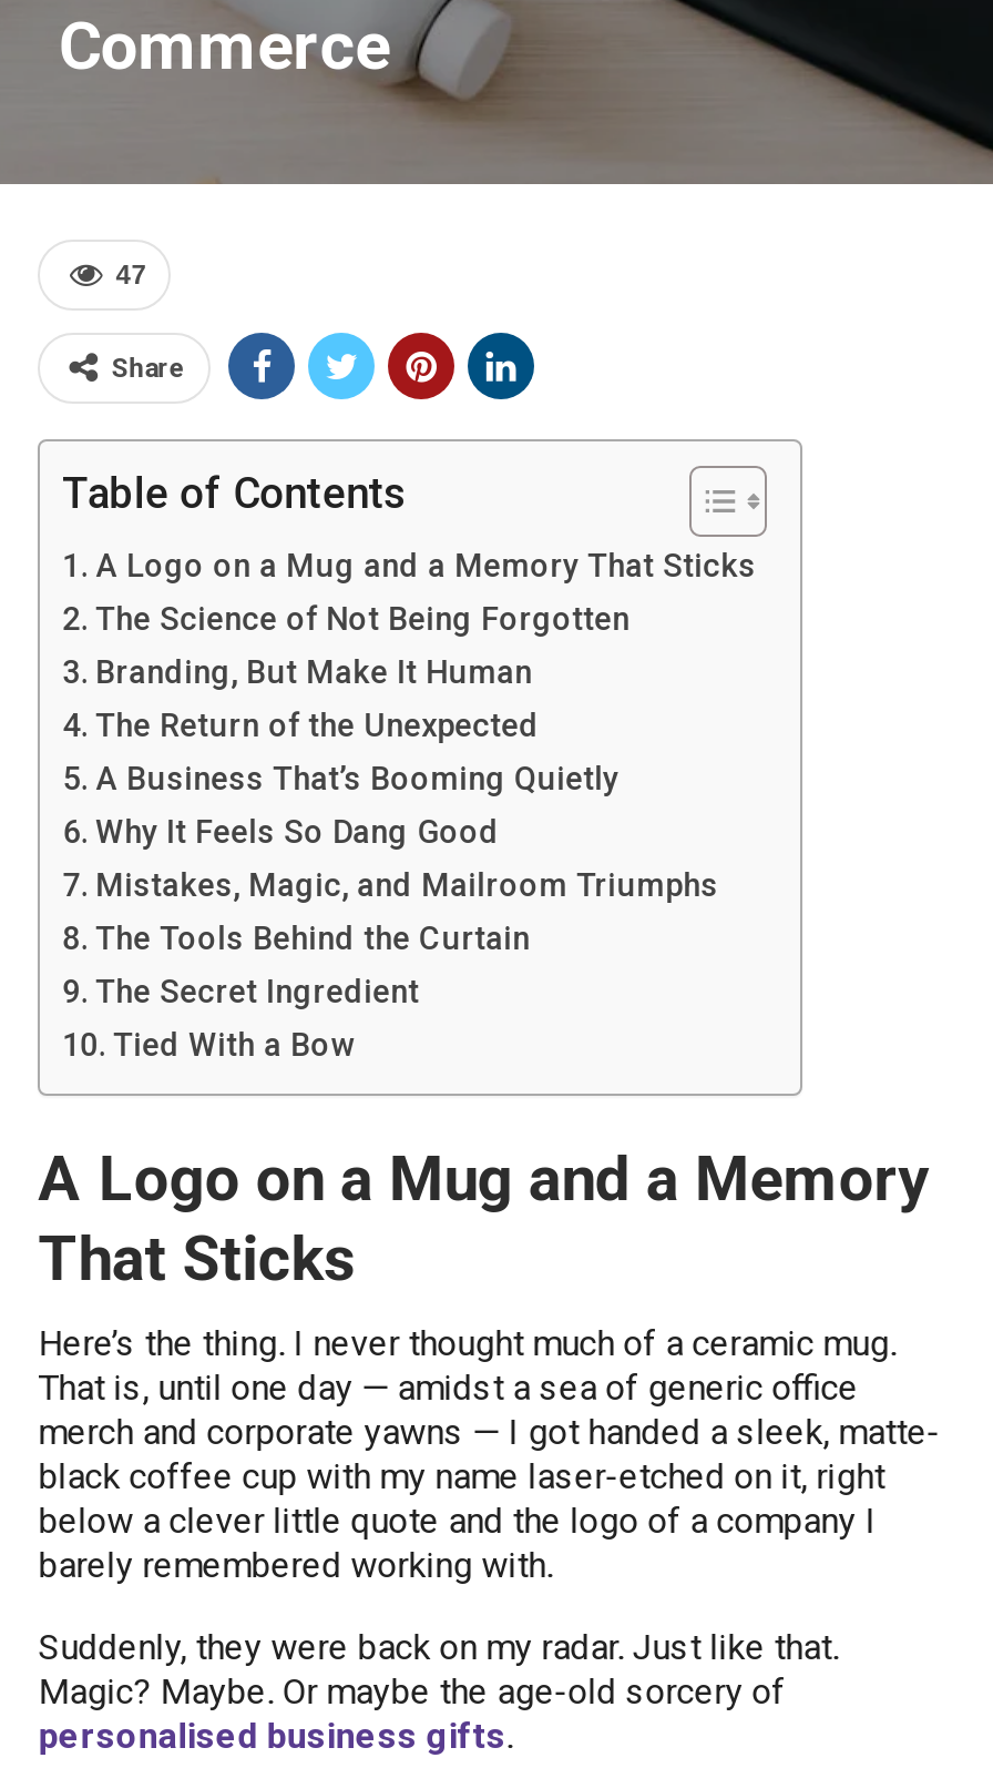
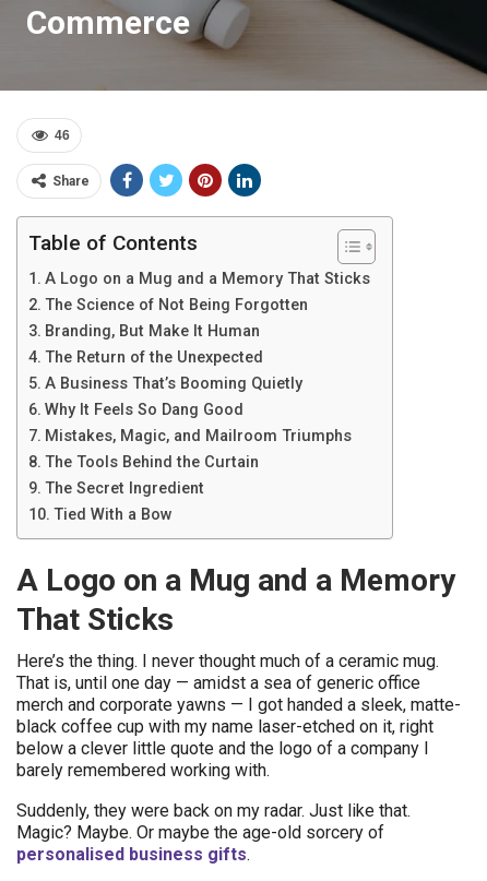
[116,260,147,291] 47 -> [55,128,70,143] 46

